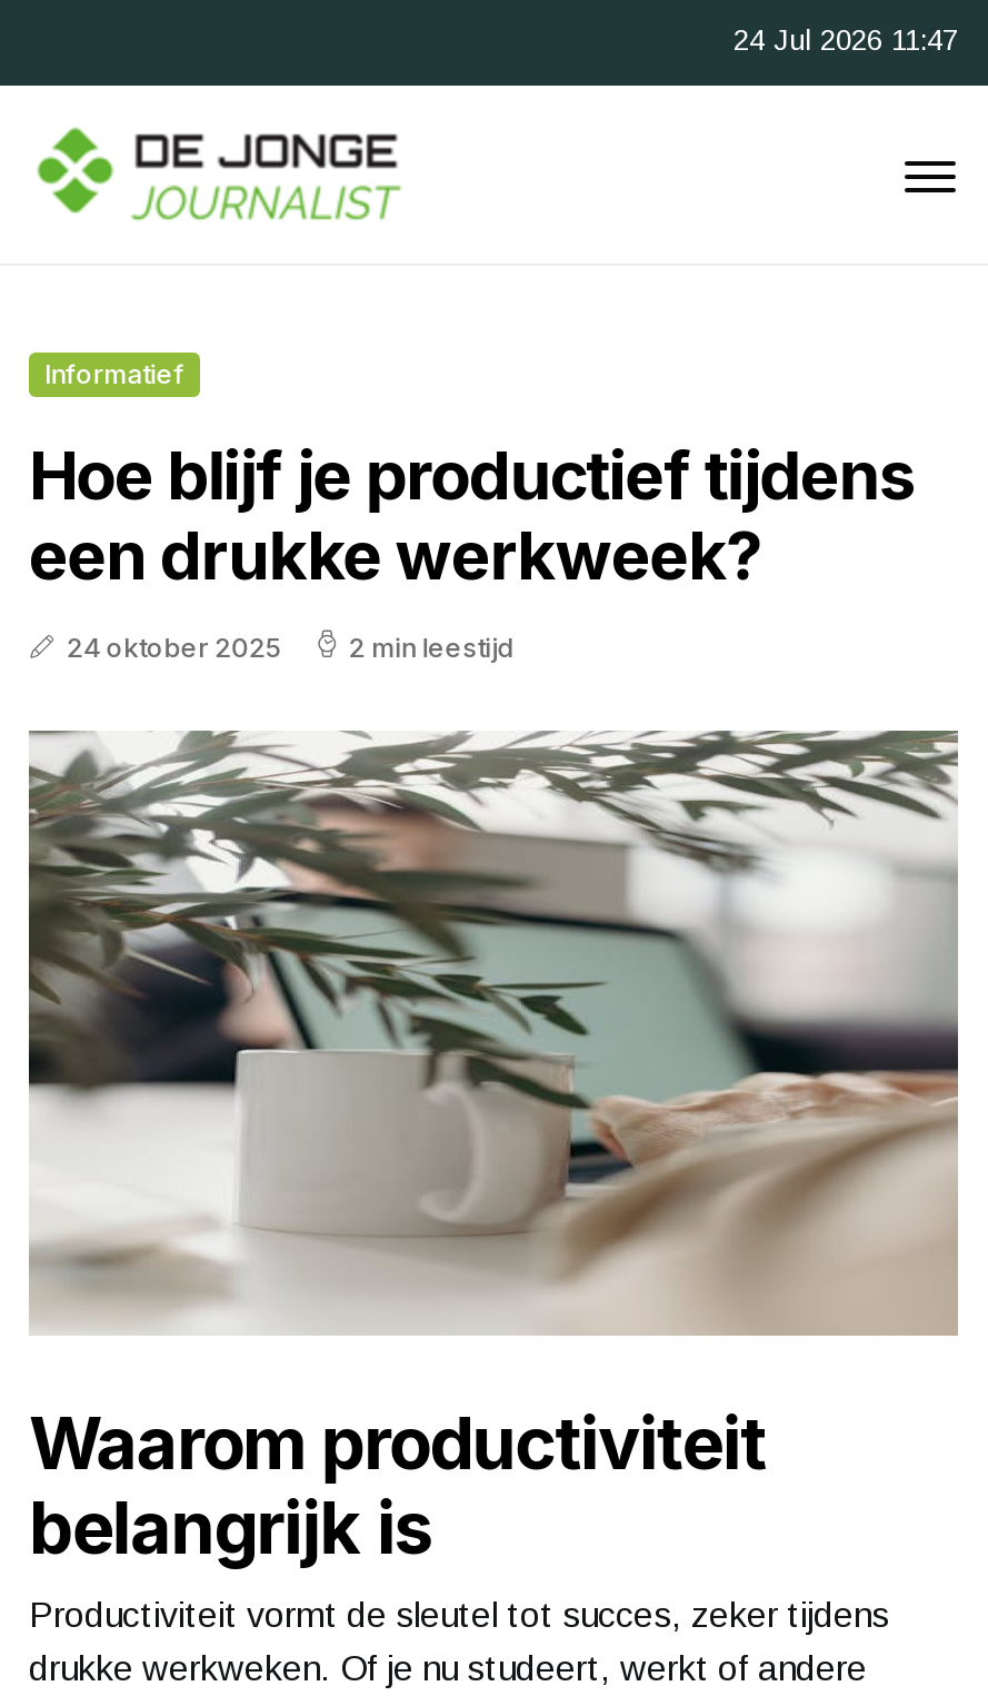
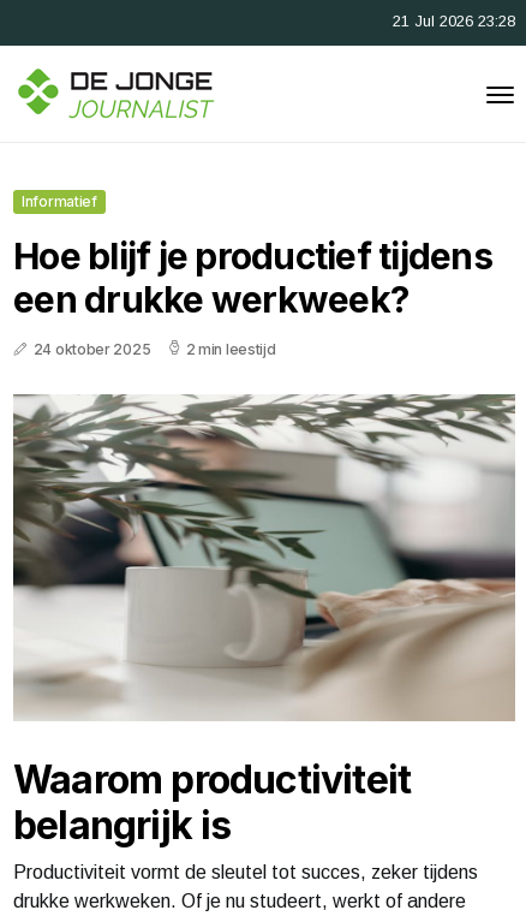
[733,23,958,57] 24 Jul 2026 11:47 -> [393,12,515,30] 21 Jul 2026 23:28

